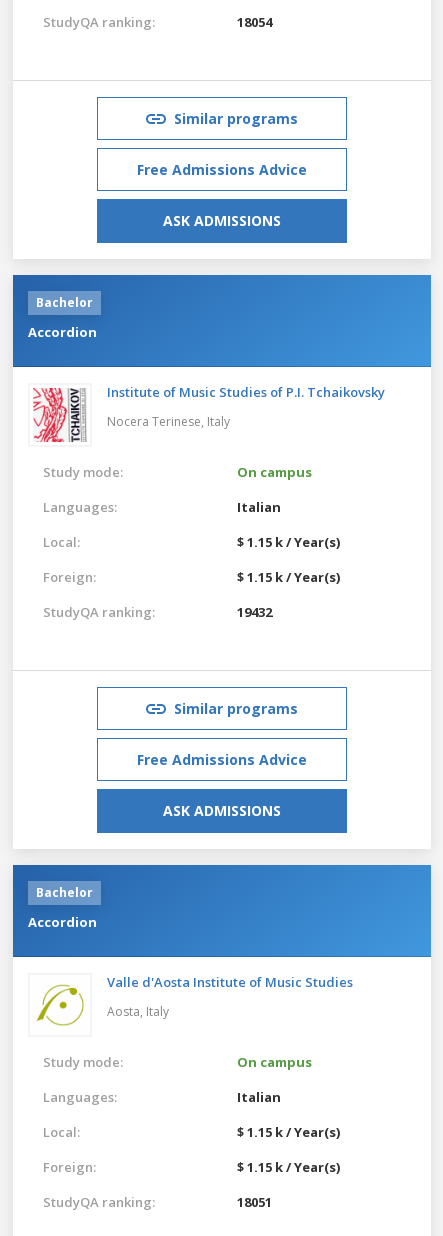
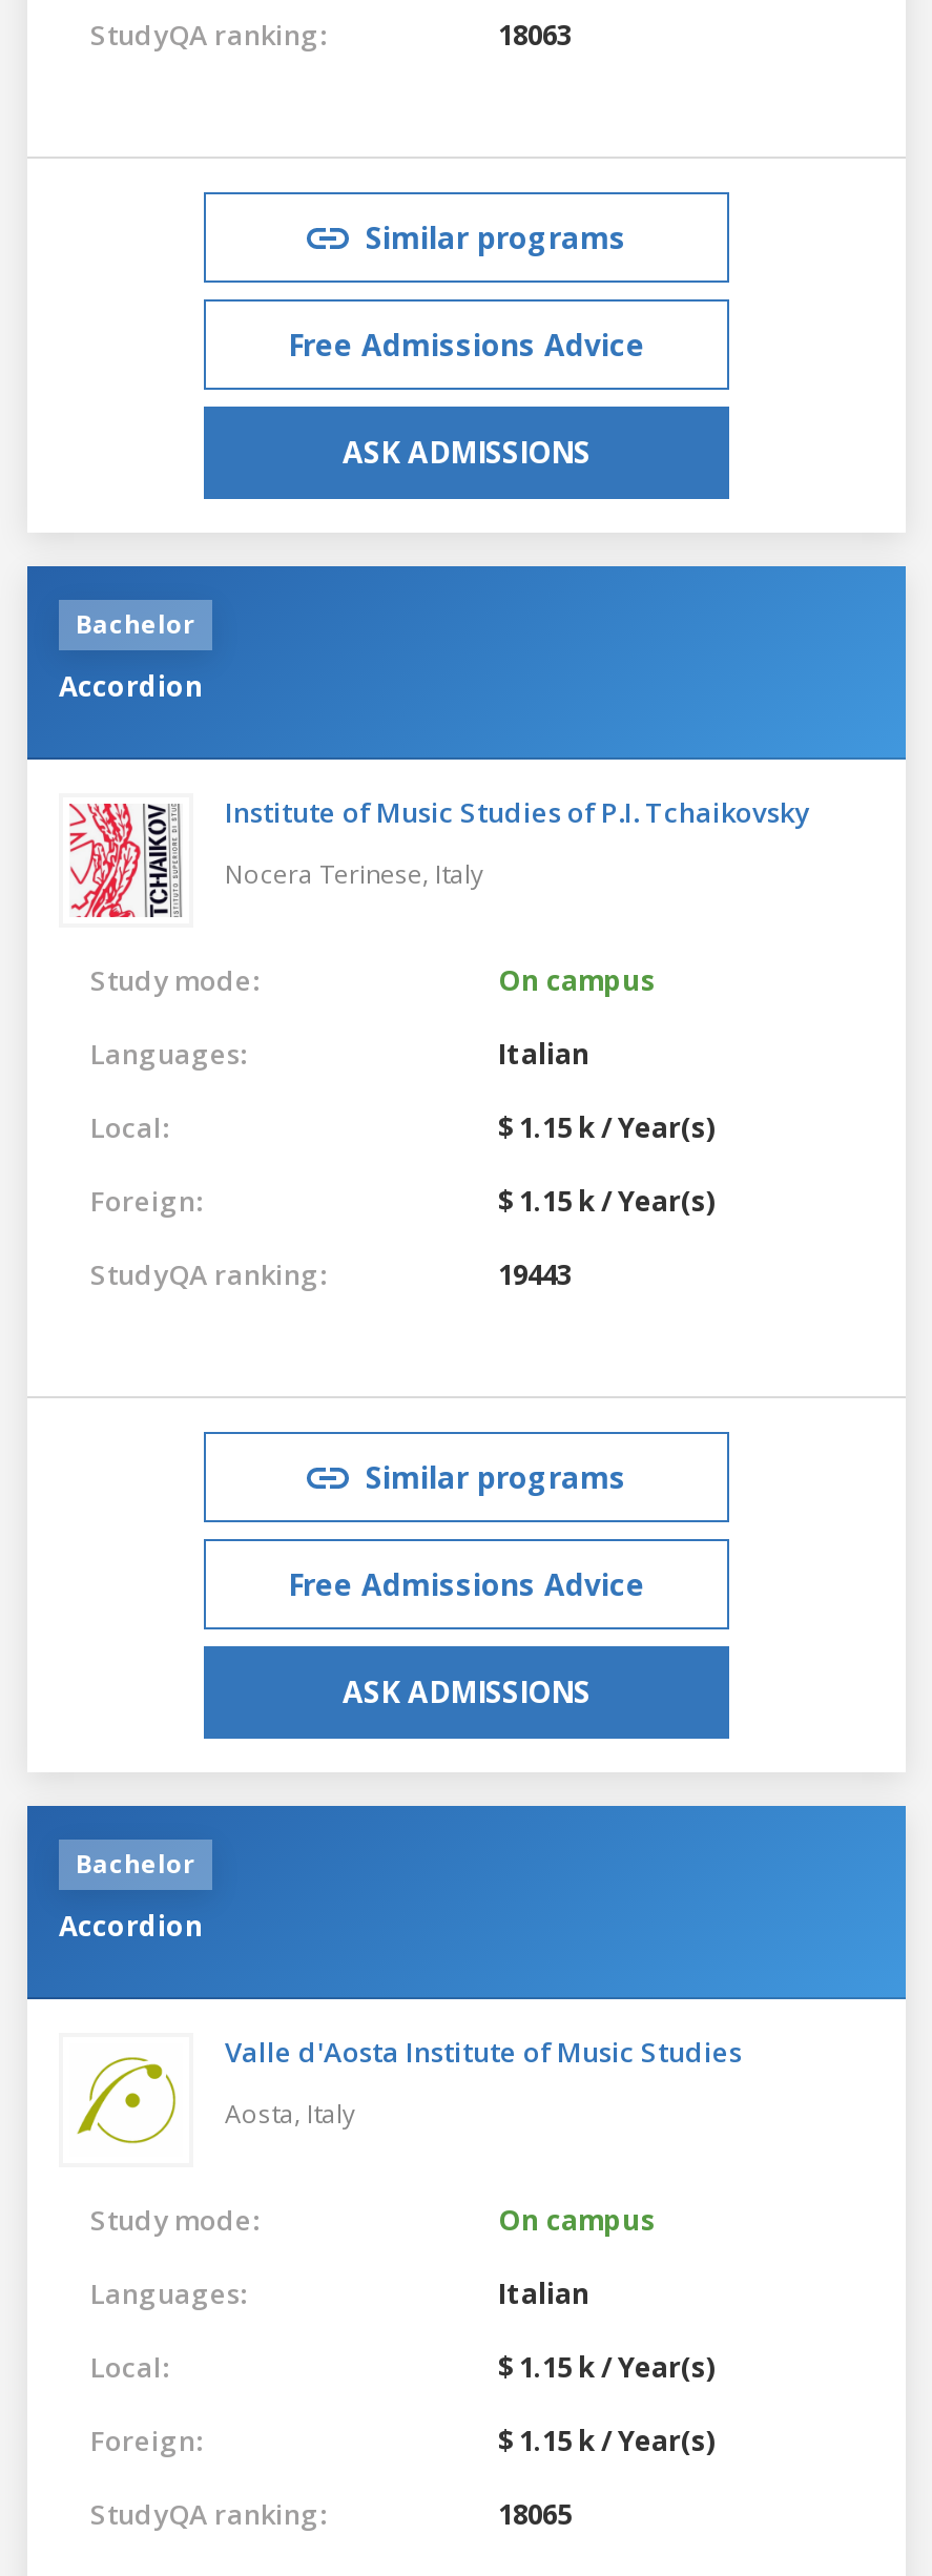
[237,13,272,31] 18054 -> [498,15,572,53] 18063
[237,603,272,621] 19432 -> [498,1255,572,1293] 19443
[237,1193,272,1211] 18051 -> [498,2495,572,2533] 18065

